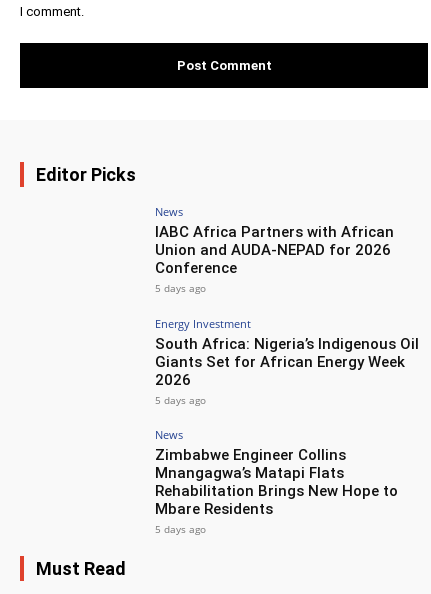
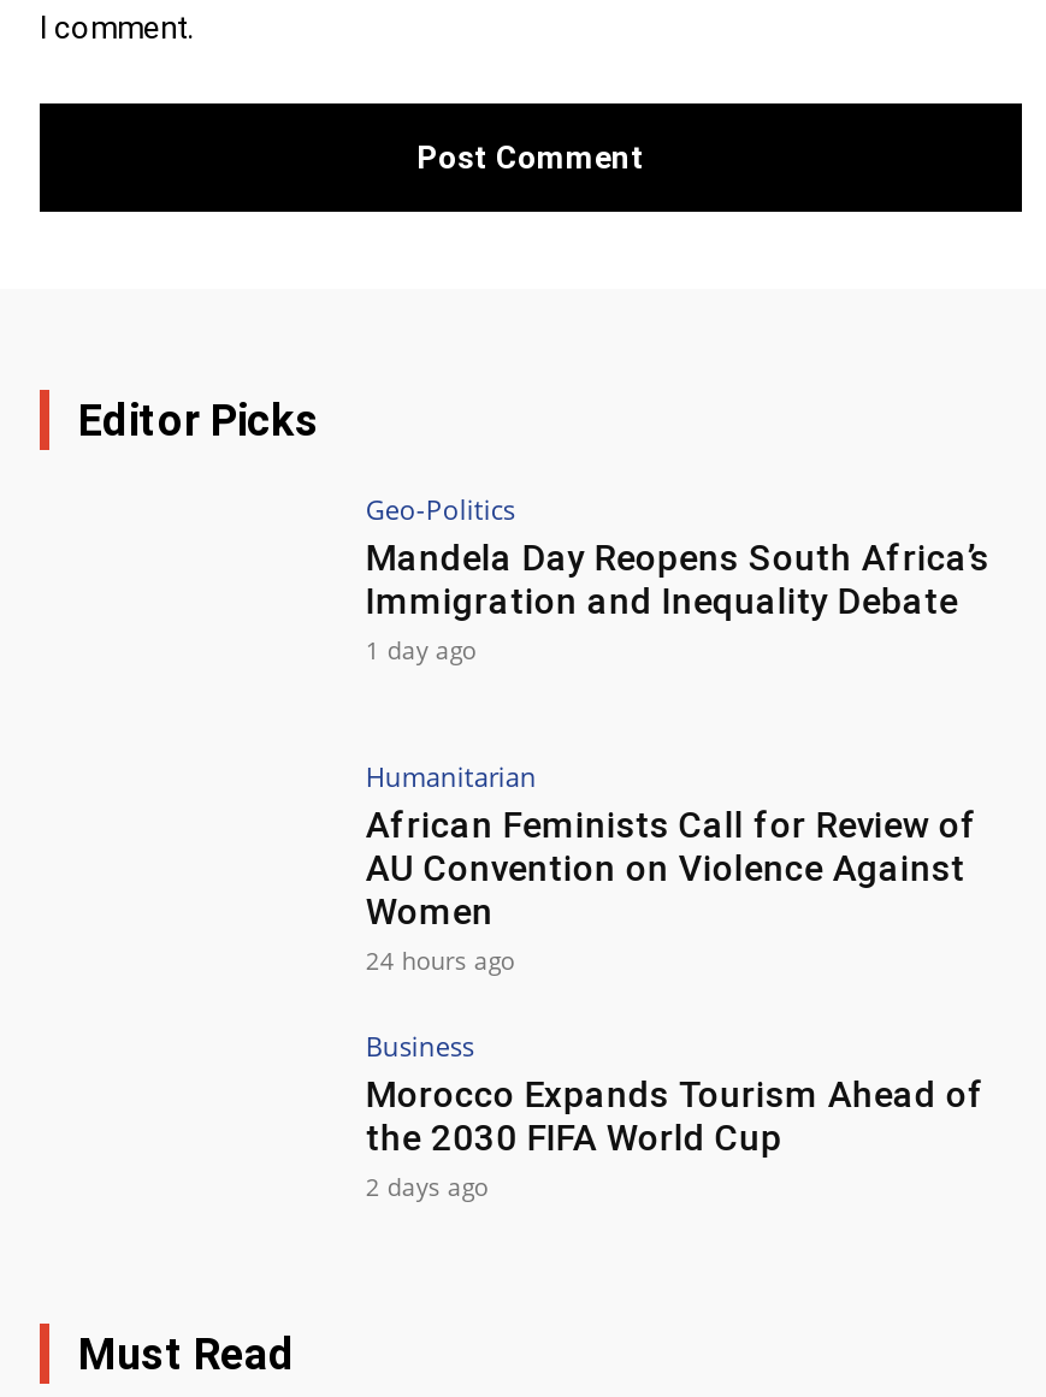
[155,204,394,295] News | IABC Africa Partners with African | Union and AUDA-NEPAD for 2026 | Conference | 5 days ago -> [366,490,989,666] Geo-Politics | Mandela Day Reopens South Africa’s | Immigration and Inequality Debate | 1 day ago
[155,315,419,406] Energy Investment | South Africa: Nigeria’s Indigenous Oil | Giants Set for African Energy Week | 2026 | 5 days ago -> [366,759,977,978] Humanitarian | African Feminists Call for Review of | AU Convention on Violence Against | Women | 24 hours ago
[155,427,398,536] News | Zimbabwe Engineer Collins | Mnangagwa’s Matapi Flats | Rehabilitation Brings New Hope to | Mbare Residents | 5 days ago -> [366,1028,984,1204] Business | Morocco Expands Tourism Ahead of | the 2030 FIFA World Cup | 2 days ago

